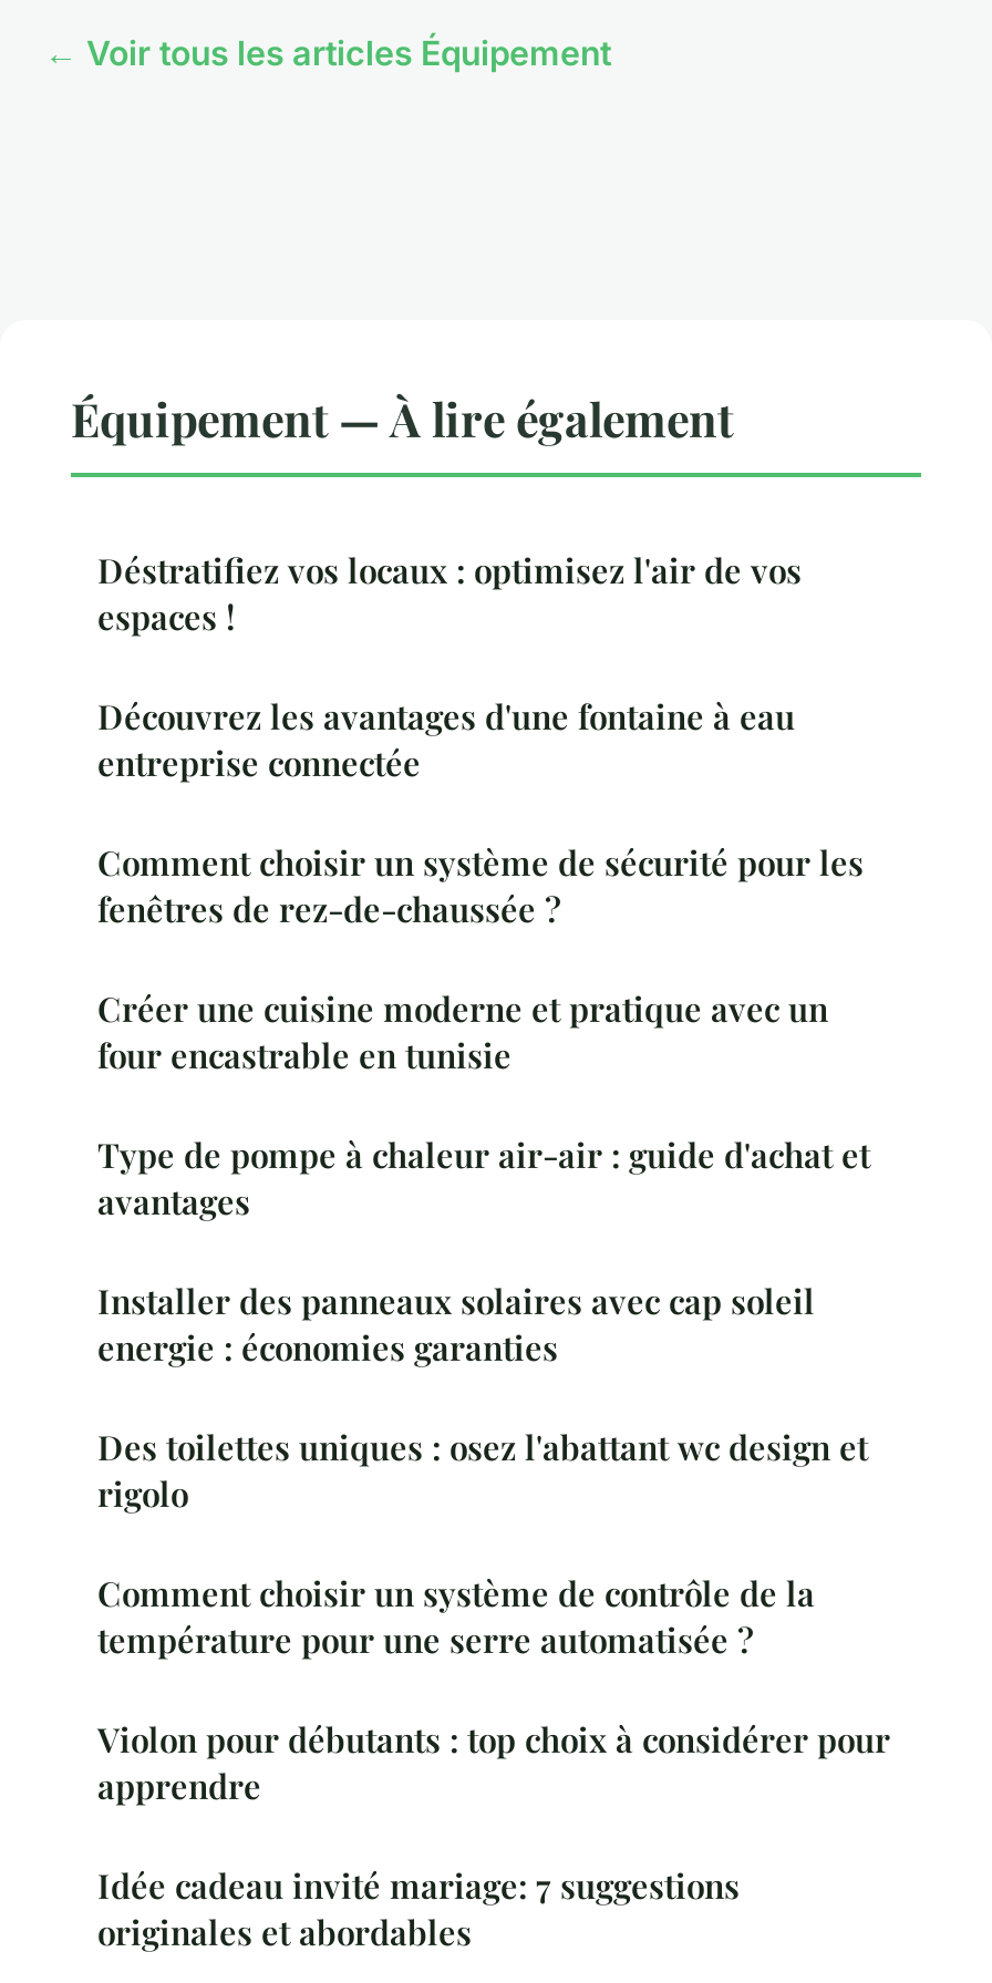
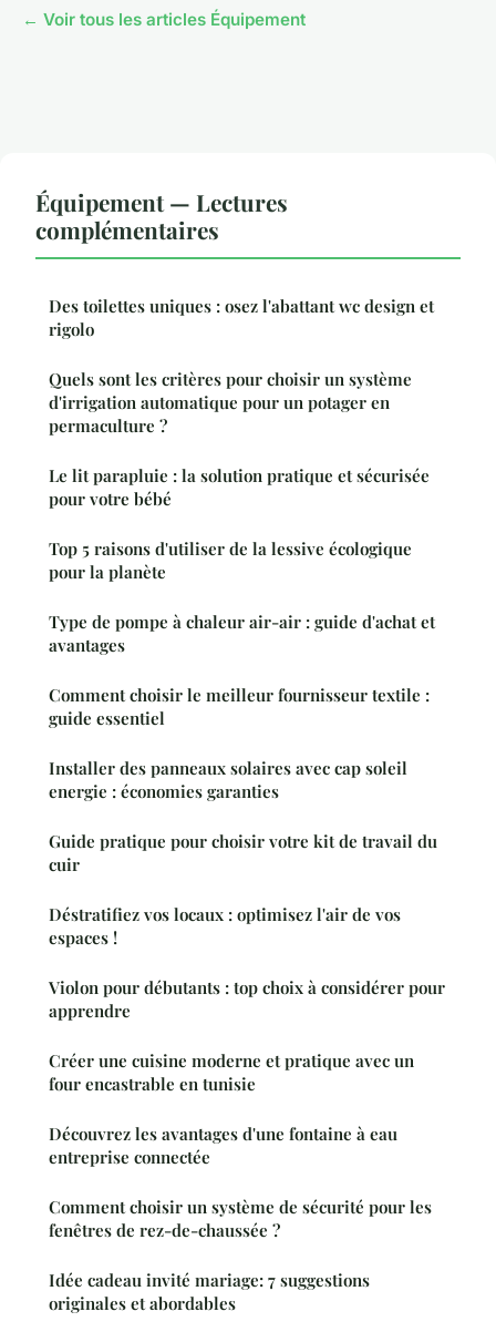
[71,387,733,449] Équipement — À lire également -> [35,186,437,876] Équipement — Lectures | complémentaires | Quels sont les critères pour choisir un système | d'irrigation automatique pour un potager en | permaculture ? | Le lit parapluie : la solution pratique et sécurisée | pour votre bébé | Top 5 raisons d'utiliser de la lessive écologique | pour la planète | Comment choisir le meilleur fournisseur textile : | guide essentiel | Guide pratique pour choisir votre kit de travail du | cuir
moved [97,549,802,639] -> [49,903,401,949]: Déstratifiez vos locaux : optimisez l'air de vos | espaces !
moved [97,695,864,932] -> [49,1123,432,1241]: Découvrez les avantages d'une fontaine à eau | entreprise connectée | Comment choisir un système de sécurité pour les | fenêtres de rez-de-chaussée ?
moved [97,987,890,1809] -> [49,977,445,1095]: Violon pour débutants : top choix à considérer pour | apprendre | Créer une cuisine moderne et pratique avec un | four encastrable en tunisie
moved [97,1133,870,1224] -> [49,611,435,656]: Type de pompe à chaleur air-air : guide d'achat et | avantages
moved [97,1279,815,1370] -> [49,757,407,803]: Installer des panneaux solaires avec cap soleil | energie : économies garanties
moved [97,1425,868,1516] -> [49,295,434,340]: Des toilettes uniques : osez l'abattant wc design et | rigolo
[97,1572,815,1662] Comment choisir un système de contrôle de la | température pour une serre automatisée ? -> none

